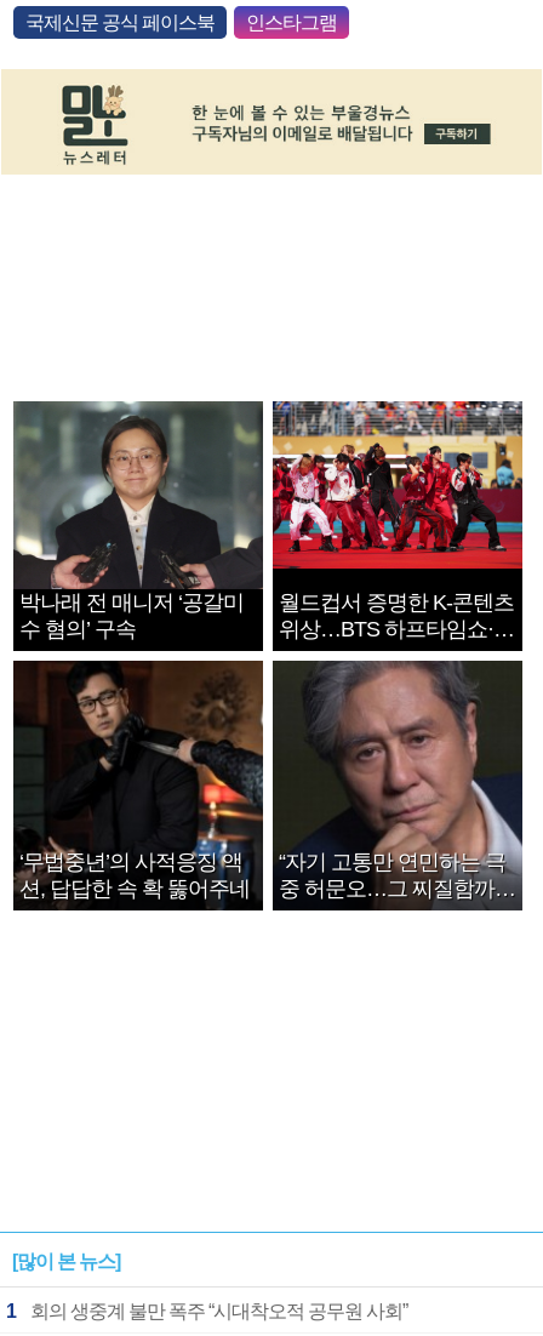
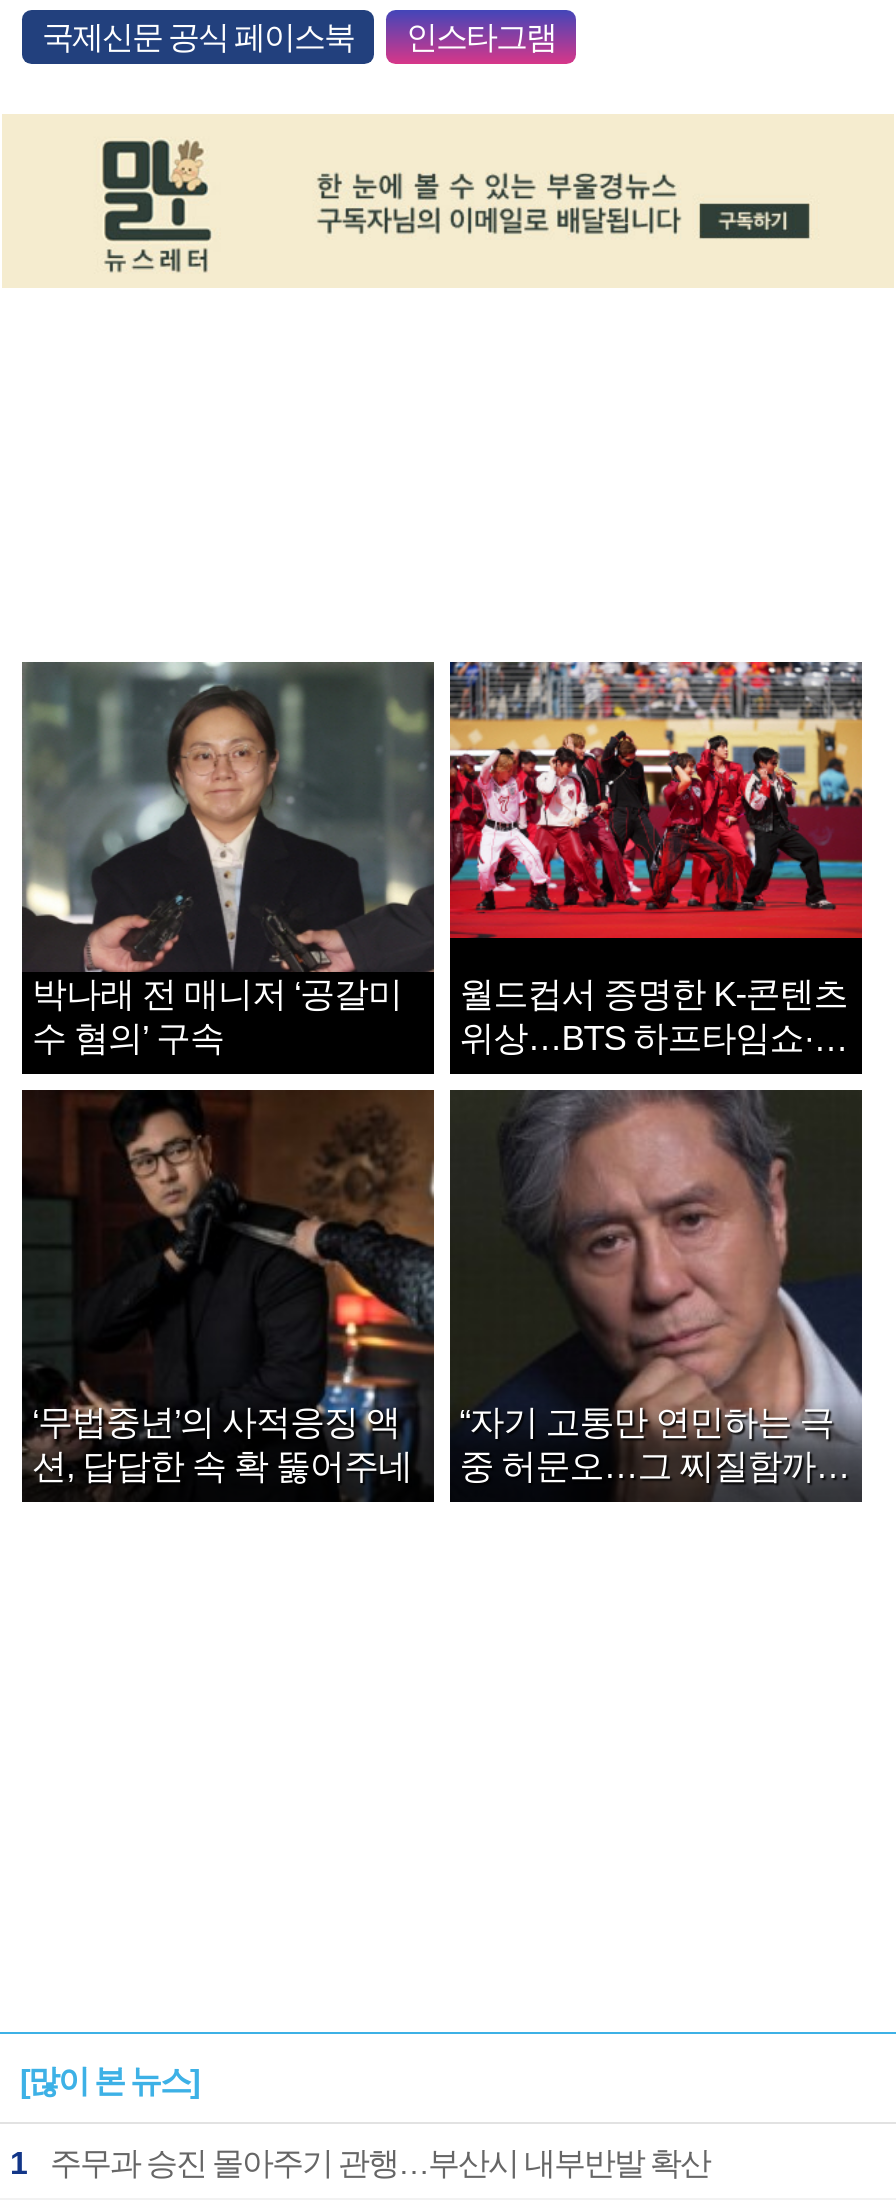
[30,1301,407,1321] 회의 생중계 불만 폭주 “시대착오적 공무원 사회” -> [50,2146,710,2180] 주무과 승진 몰아주기 관행…부산시 내부반발 확산

